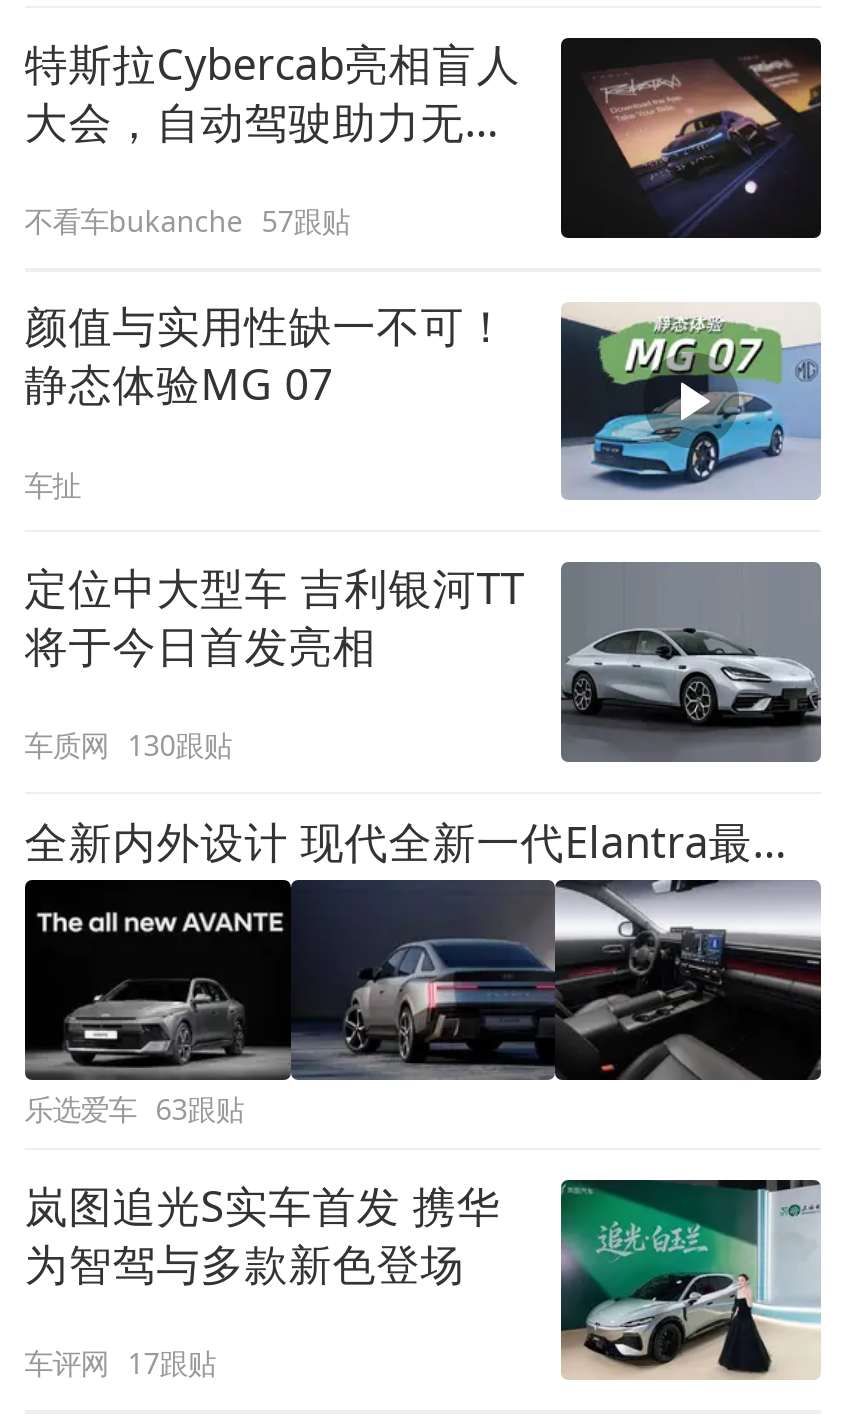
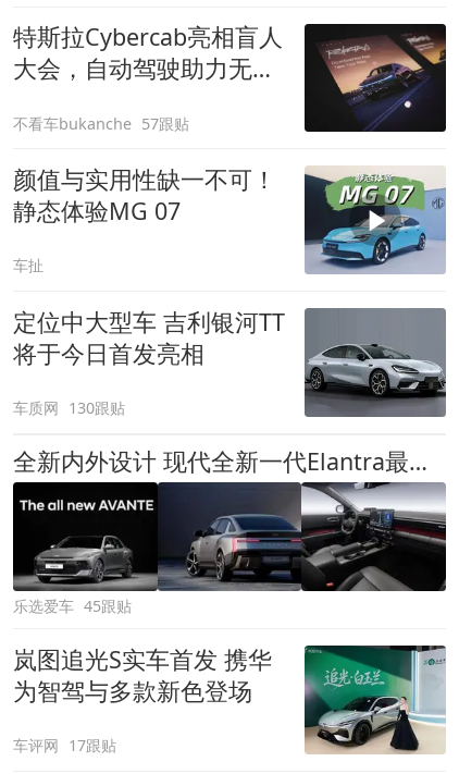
[24,1089,244,1127] 乐选爱车 63跟贴 -> [13,596,132,617] 乐选爱车 45跟贴

